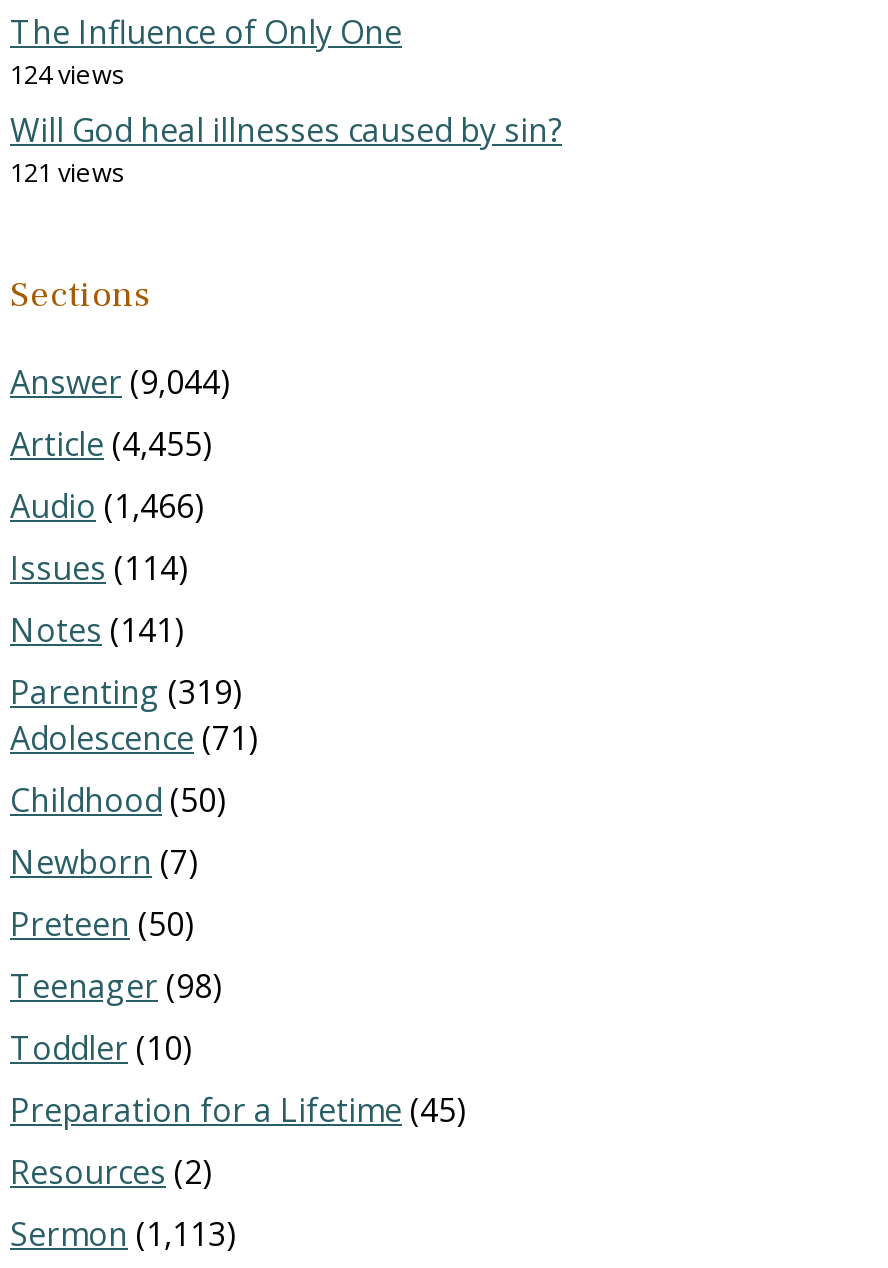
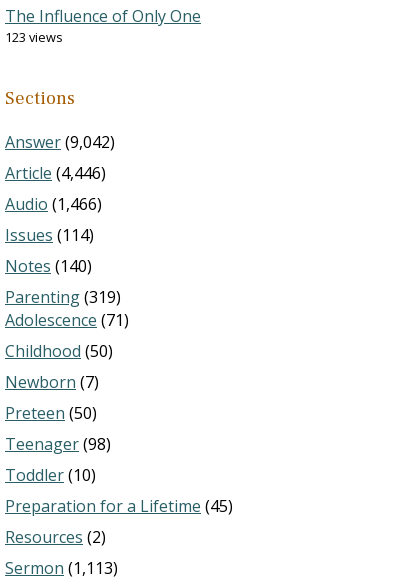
[10,56,562,190] 124 views | Will God heal illnesses caused by sin? | 121 views -> [5,28,63,46] 123 views
[10,360,230,404] Answer (9,044) -> [5,131,115,153] Answer (9,042)
[10,422,212,466] Article (4,455) -> [5,162,106,184] Article (4,446)
[10,608,184,652] Notes (141) -> [5,255,92,277] Notes (140)

